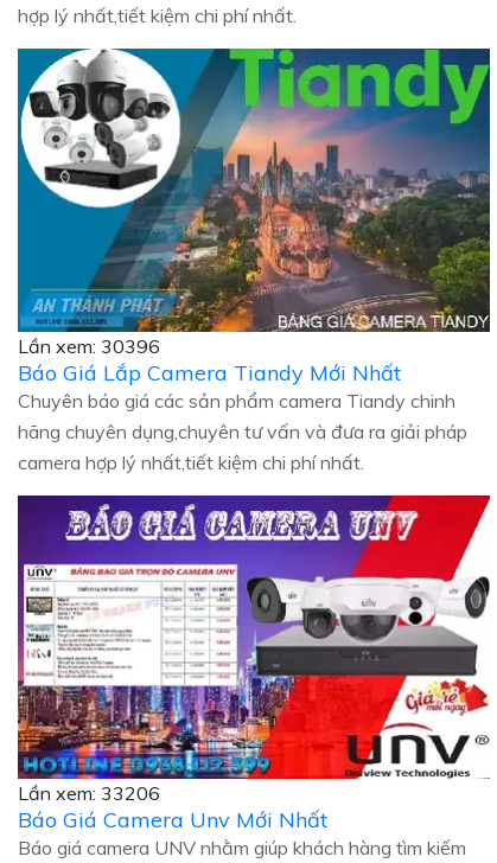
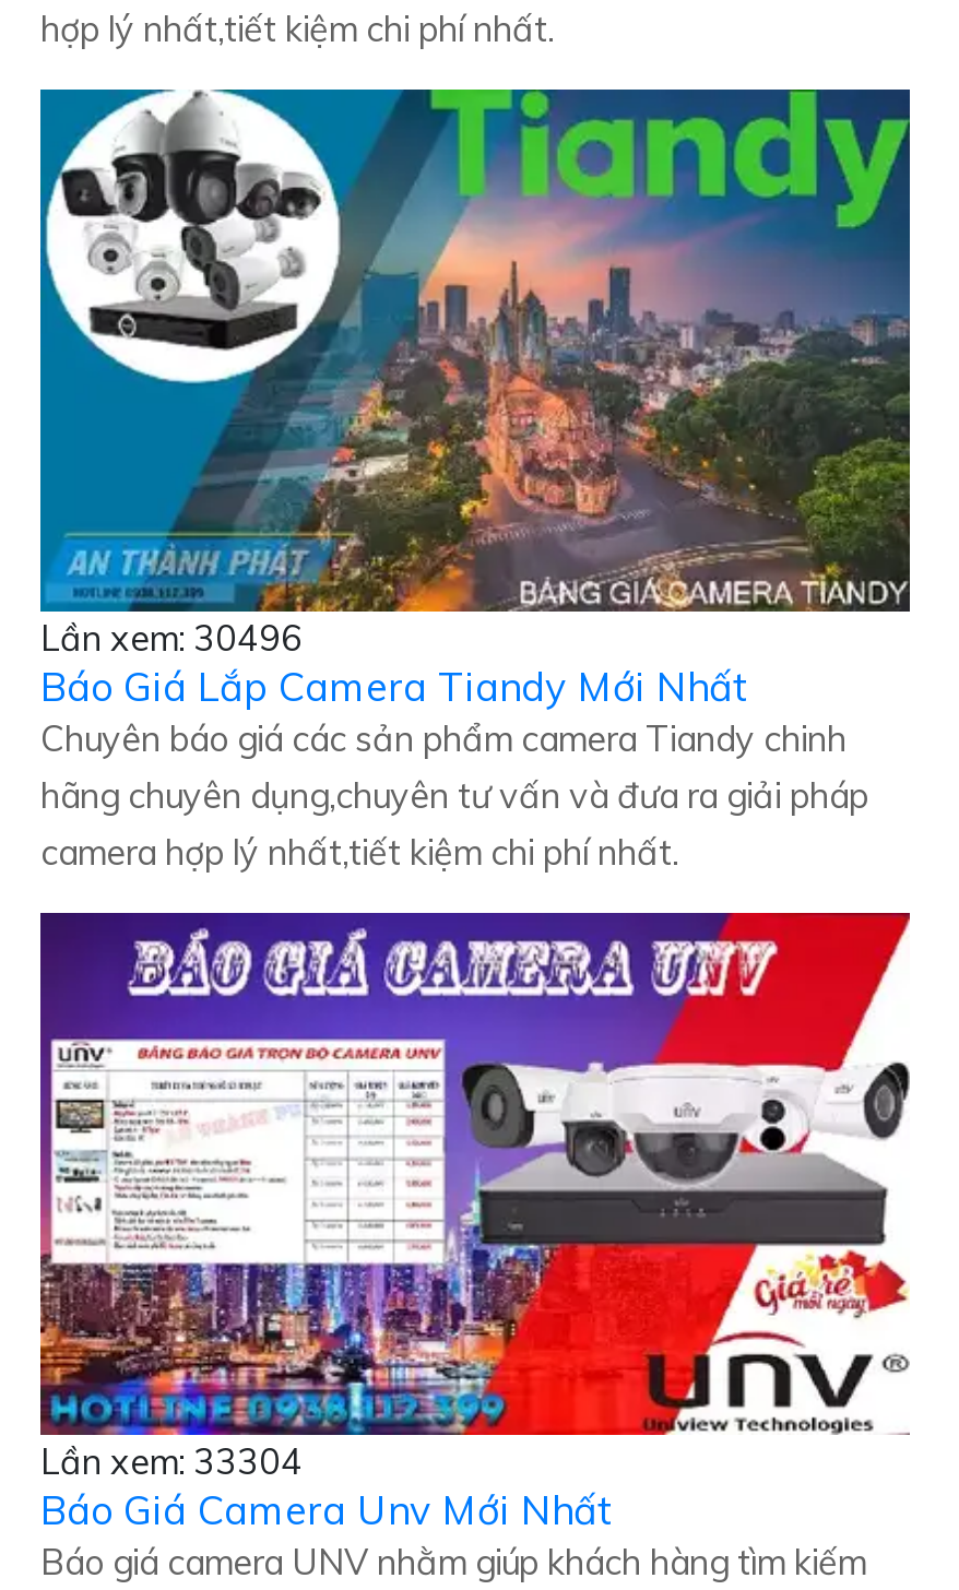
[18,334,160,358] Lần xem: 30396 -> [40,616,303,660] Lần xem: 30496
[18,781,160,805] Lần xem: 33206 -> [40,1439,303,1483] Lần xem: 33304

